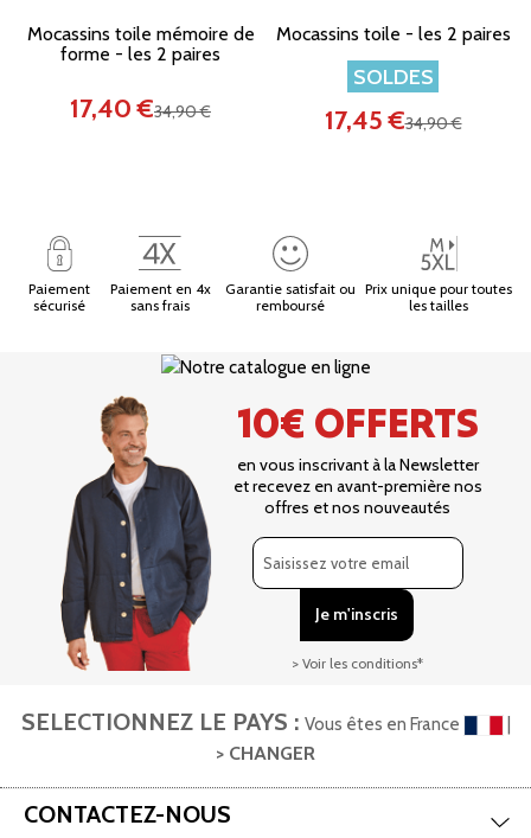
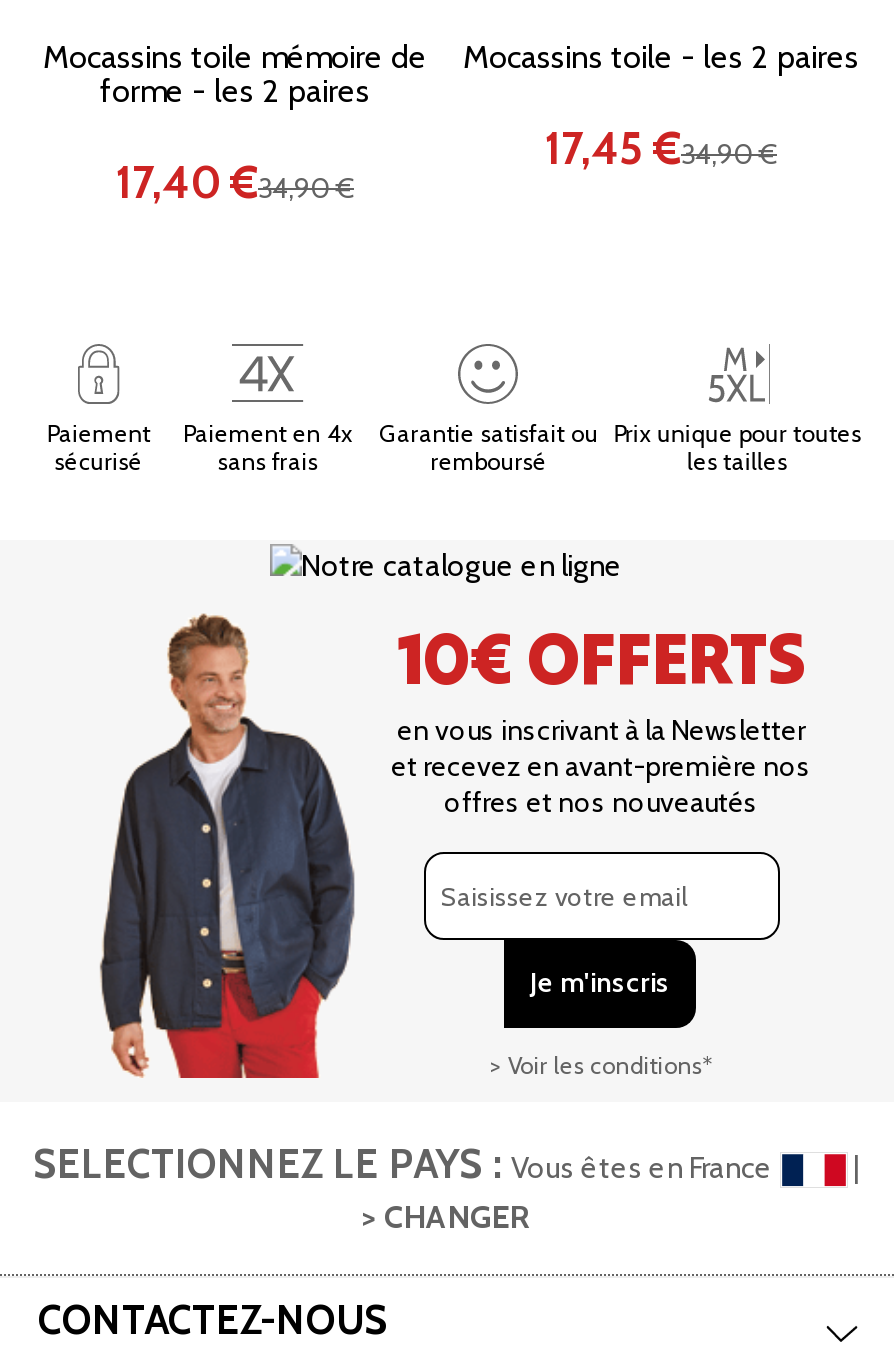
[353,64,433,90] SOLDES -> none

